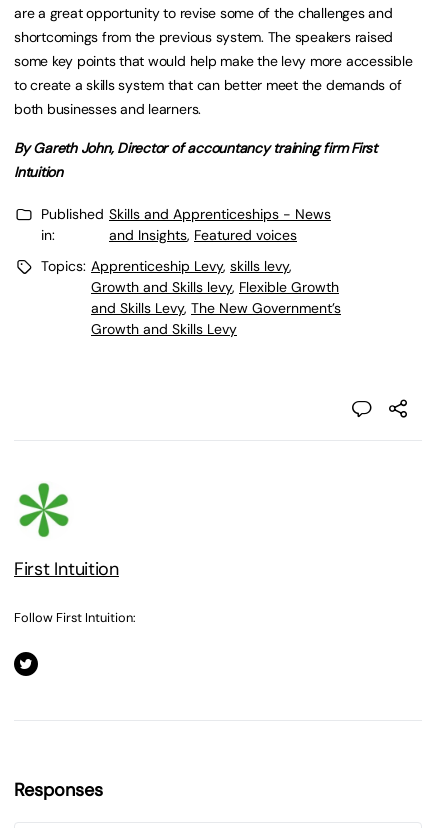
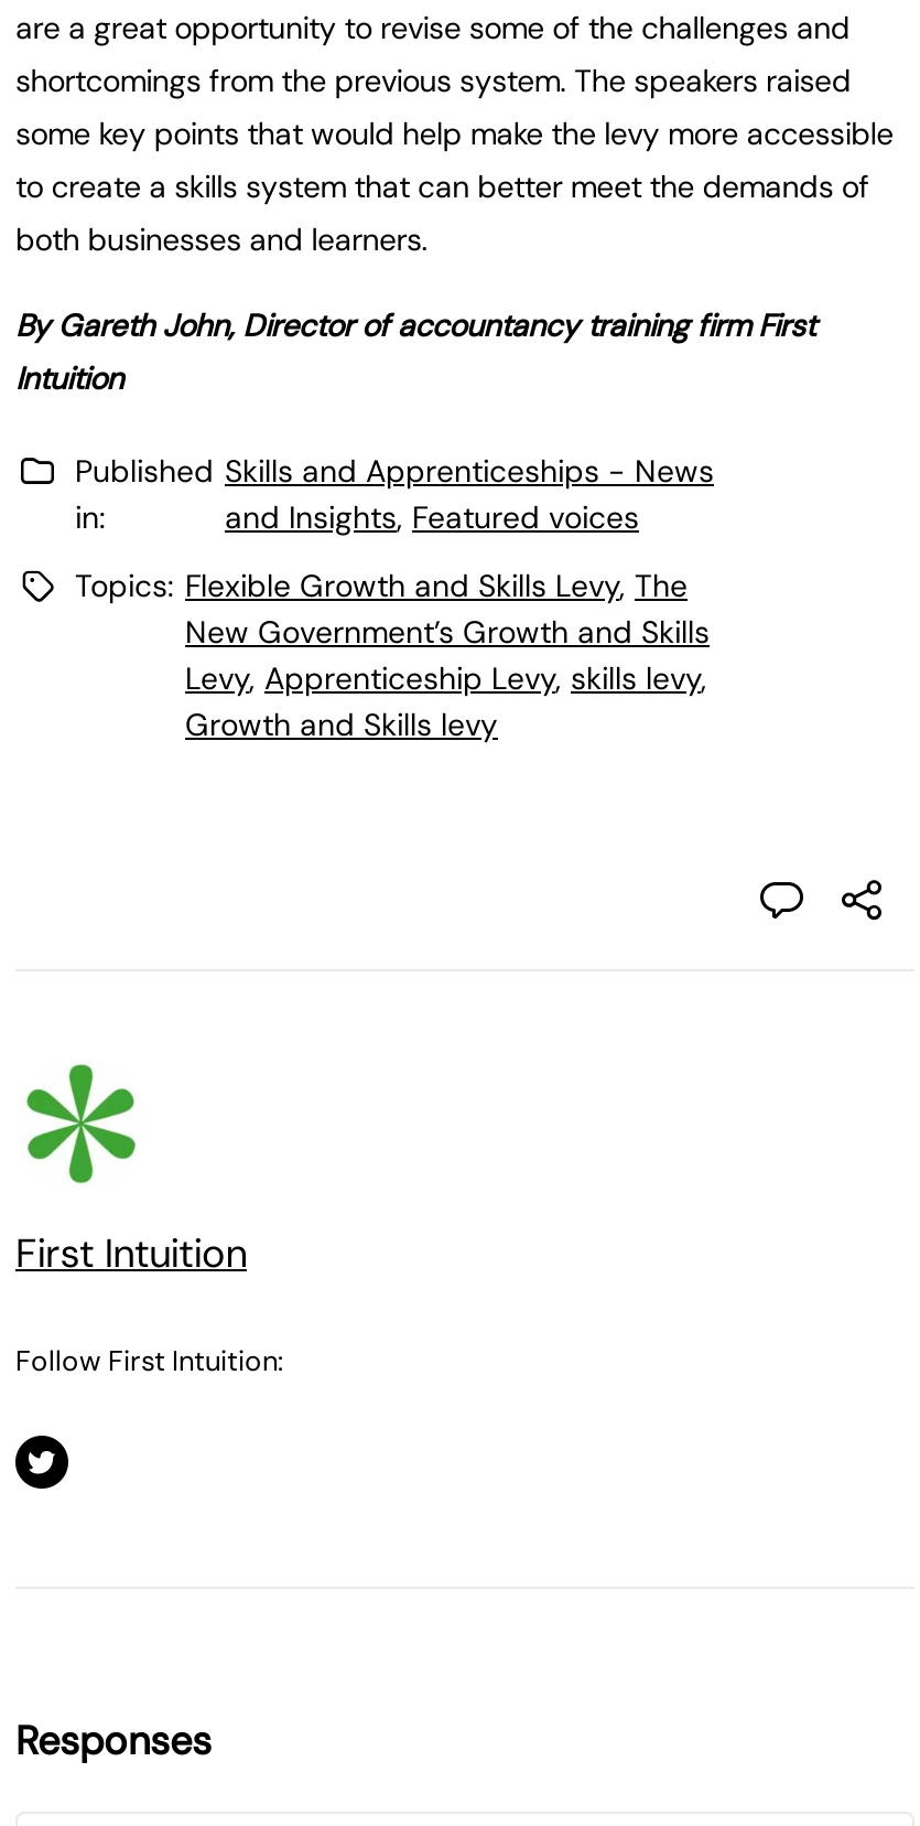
[41,256,341,337] Topics: Apprenticeship Levy, skills levy, | Growth and Skills levy, Flexible Growth | and Skills Levy, The New Government’s | Growth and Skills Levy -> [75,566,710,744] Topics: Flexible Growth and Skills Levy, The | New Government’s Growth and Skills | Levy, Apprenticeship Levy, skills levy, | Growth and Skills levy

